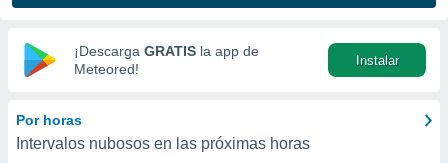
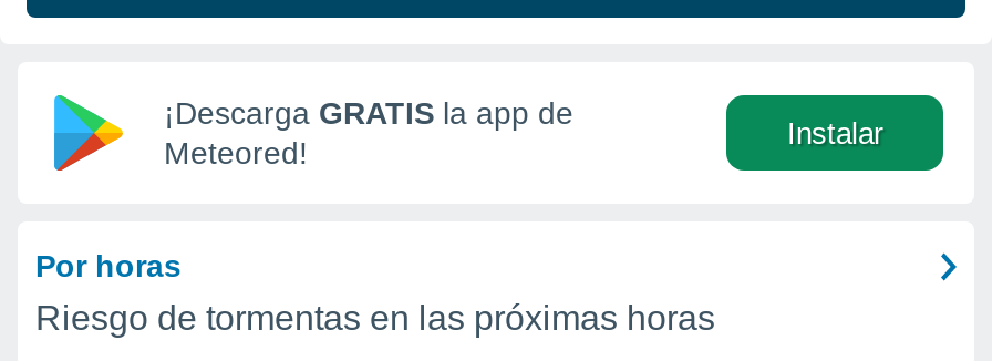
[16,135,310,152] Intervalos nubosos en las próximas horas -> [35,299,715,337] Riesgo de tormentas en las próximas horas

